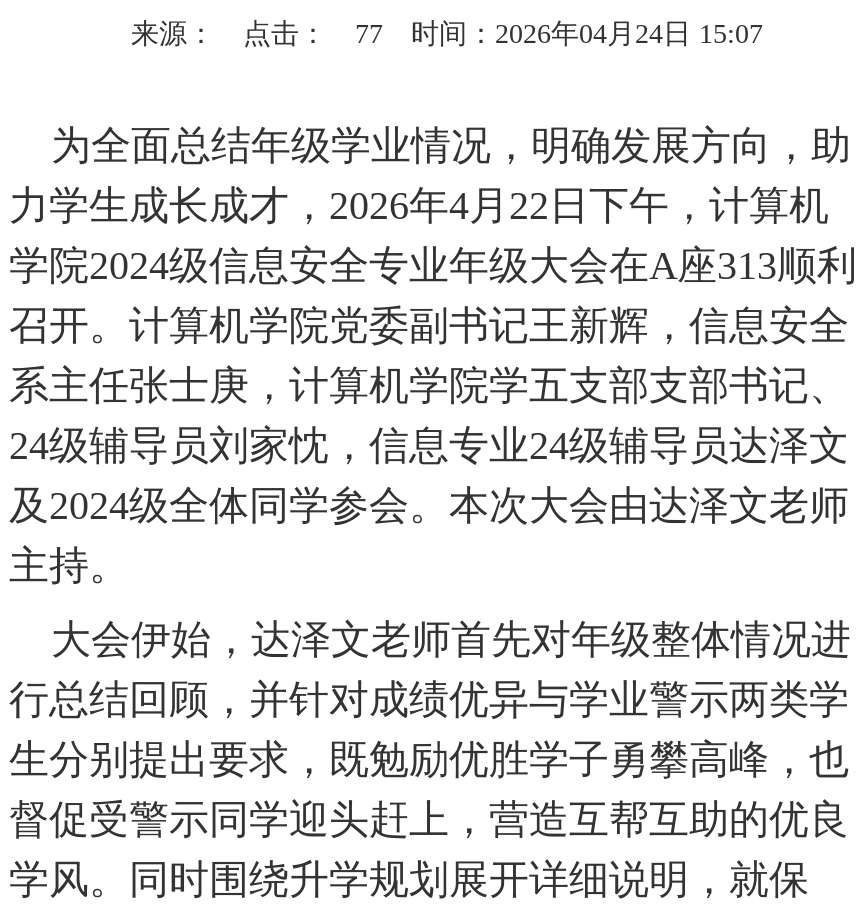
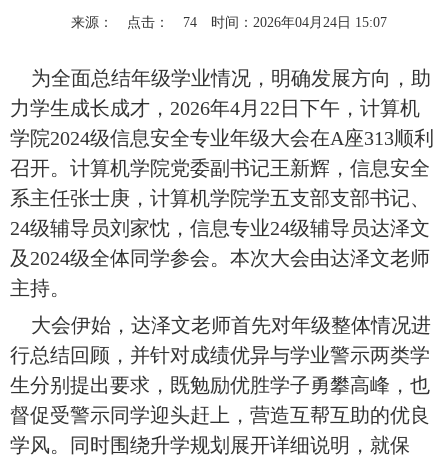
[131,18,763,48] 来源： 点击： 77 时间：2026年04月24日 15:07 -> [71,15,387,30] 来源： 点击： 74 时间：2026年04月24日 15:07

